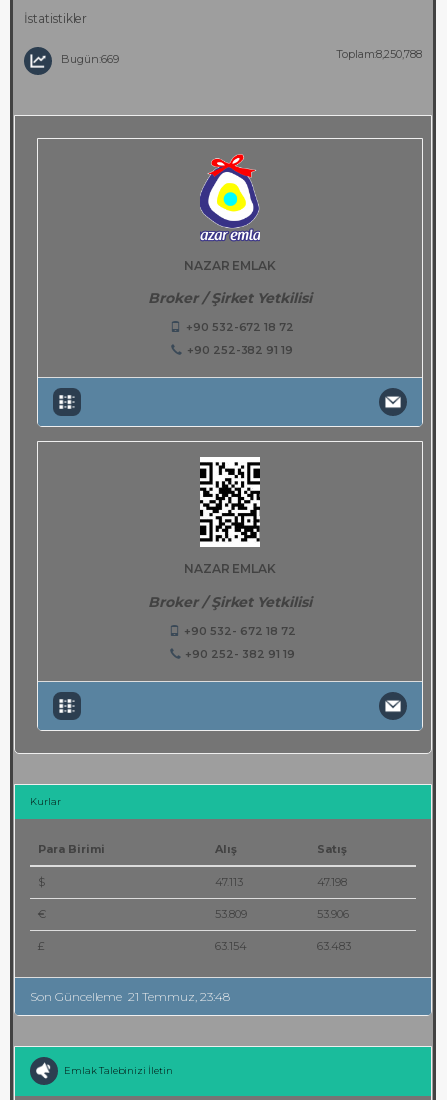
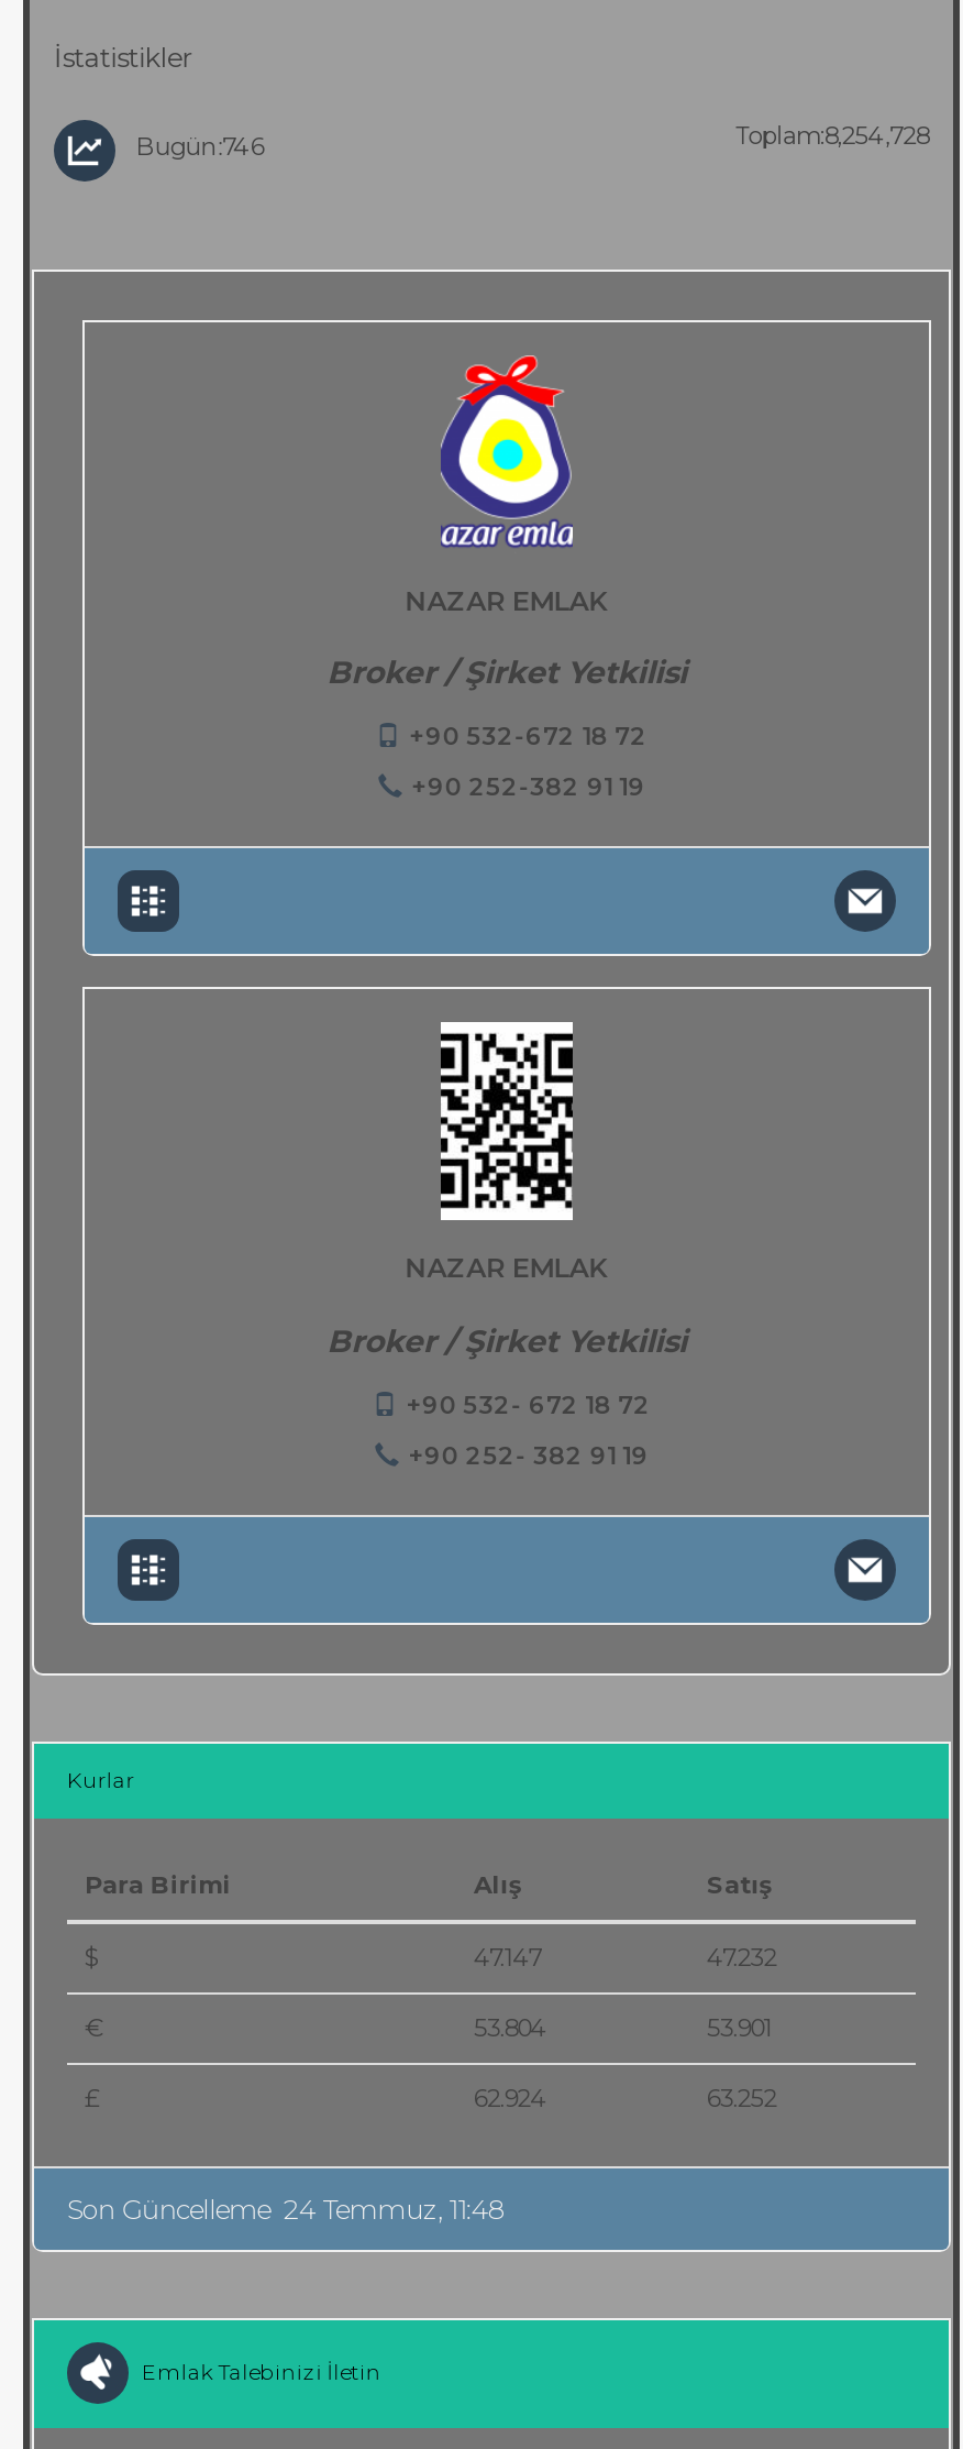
[61,46,422,66] Bugün:669 | Toplam:8,250,788 -> [135,119,929,163] Bugün:746 | Toplam:8,254,728
[215,875,243,889] 47.113 -> [474,1942,541,1973] 47.147
[317,875,347,889] 47.198 -> [707,1942,777,1973] 47.232
[215,907,247,921] 53.809 -> [474,2013,548,2044] 53.804
[317,907,349,921] 53.906 -> [707,2013,772,2044] 53.901
[215,939,247,953] 63.154 -> [474,2083,548,2114] 62.924
[317,939,351,953] 63.483 -> [707,2083,777,2114] 63.252
[30,989,229,1004] Son Güncelleme 21 Temmuz, 23:48 -> [67,2193,503,2226] Son Güncelleme 24 Temmuz, 11:48

